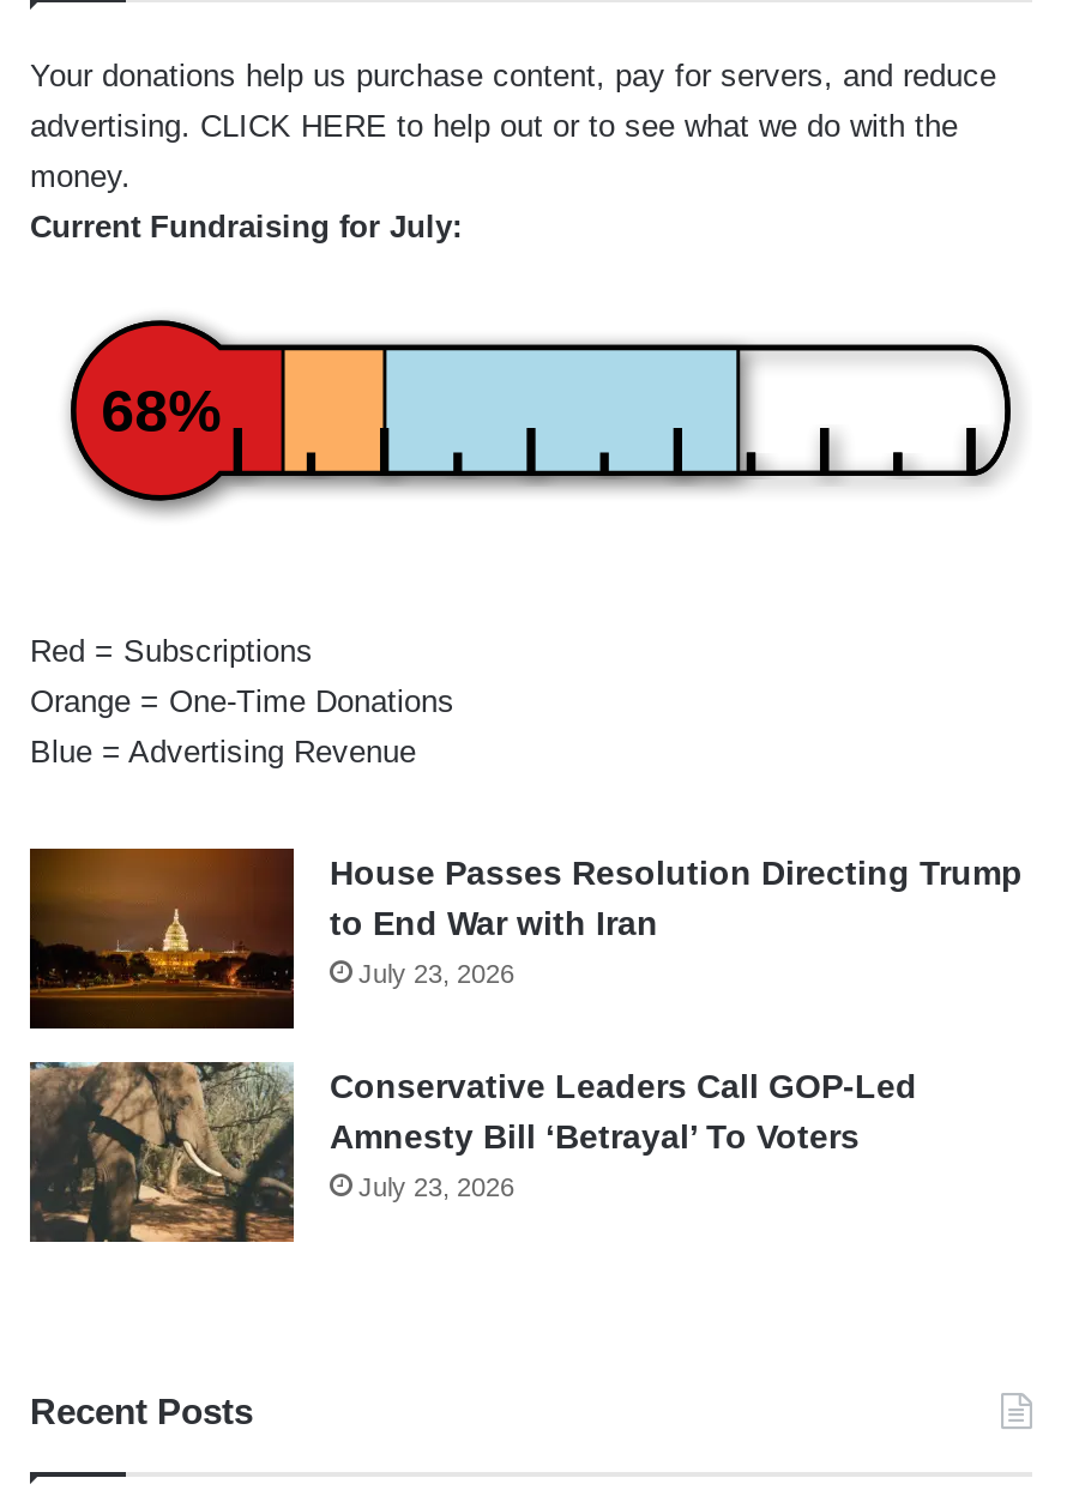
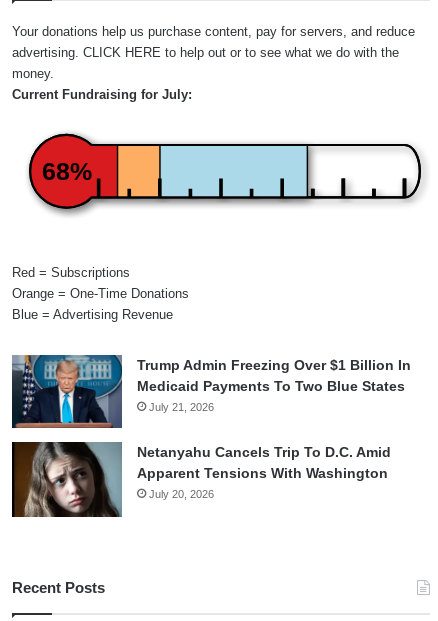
[28,845,1023,1030] [image] | House Passes Resolution Directing Trump | to End War with Iran | July 23, 2026 -> [11,354,411,429] [image] | Trump Admin Freezing Over $1 Billion In | Medicaid Payments To Two Blue States | July 21, 2026
[28,1058,917,1243] [image] | Conservative Leaders Call GOP-Led | Amnesty Bill ‘Betrayal’ To Voters | July 23, 2026 -> [11,441,391,518] [image] | Netanyahu Cancels Trip To D.C. Amid | Apparent Tensions With Washington | July 20, 2026

